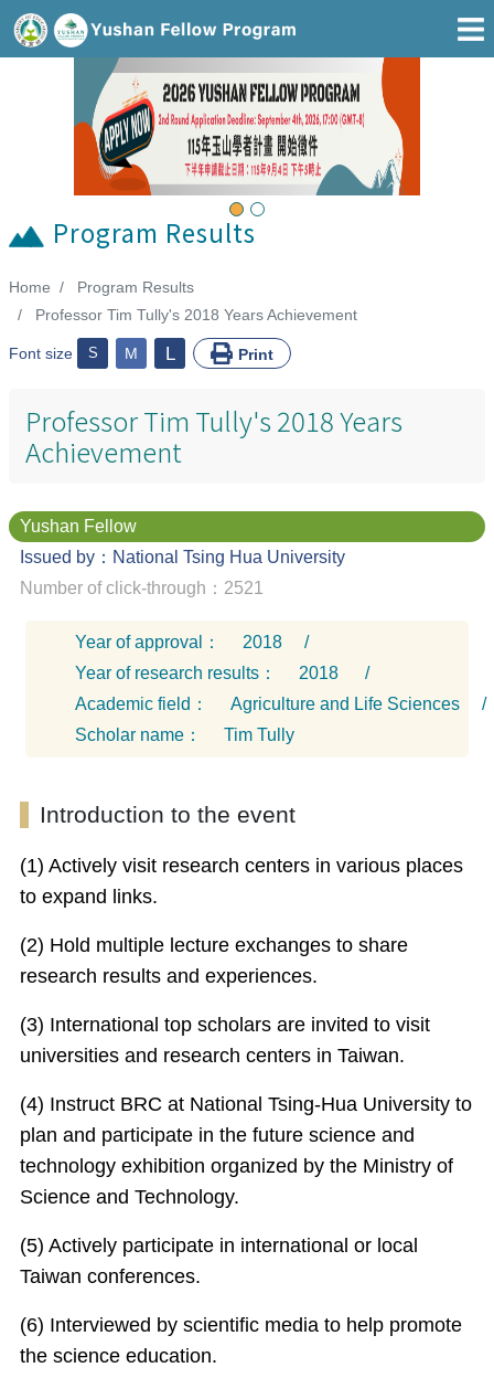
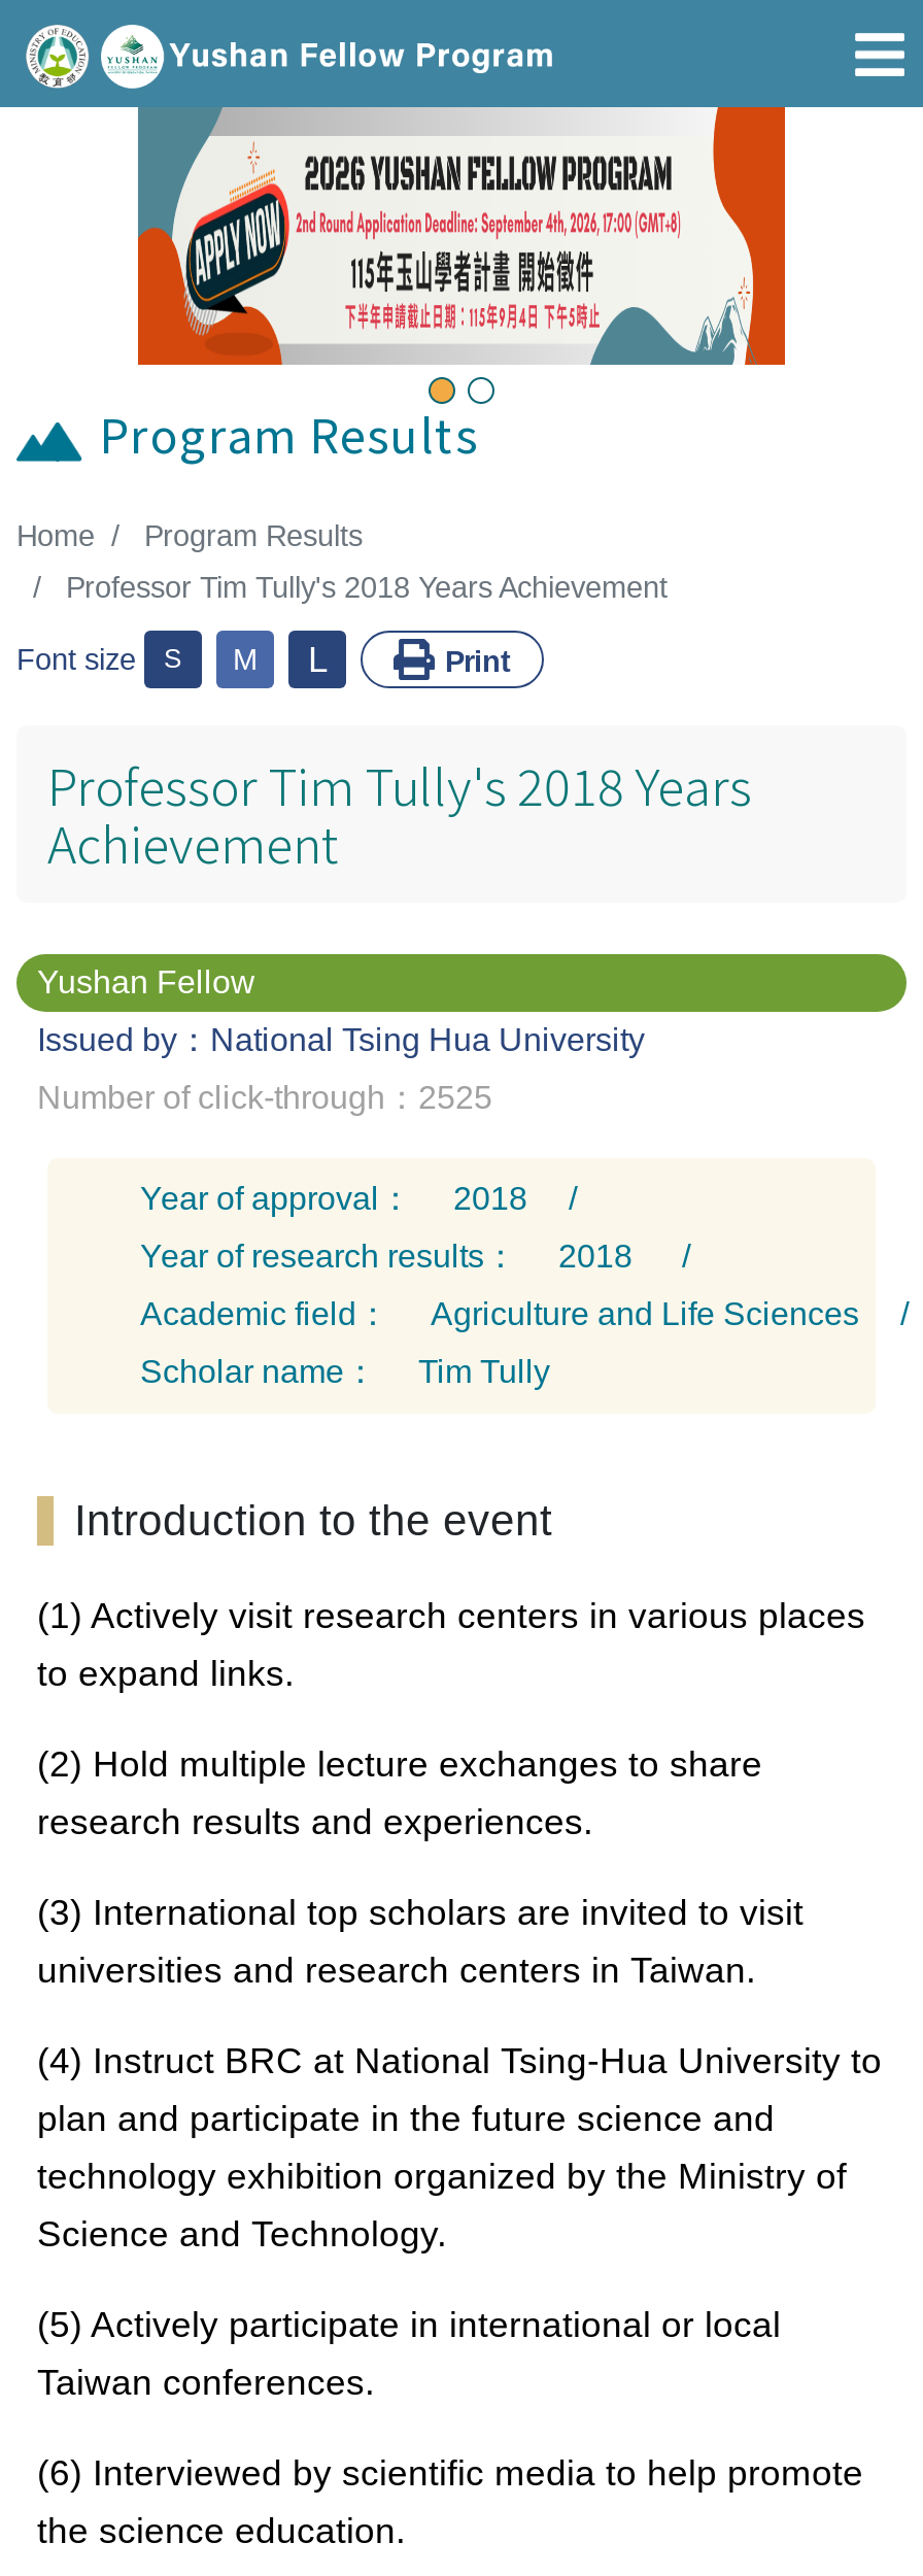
[20,579,264,598] Number of click-through：2521 -> [37,1081,492,1116] Number of click-through：2525

